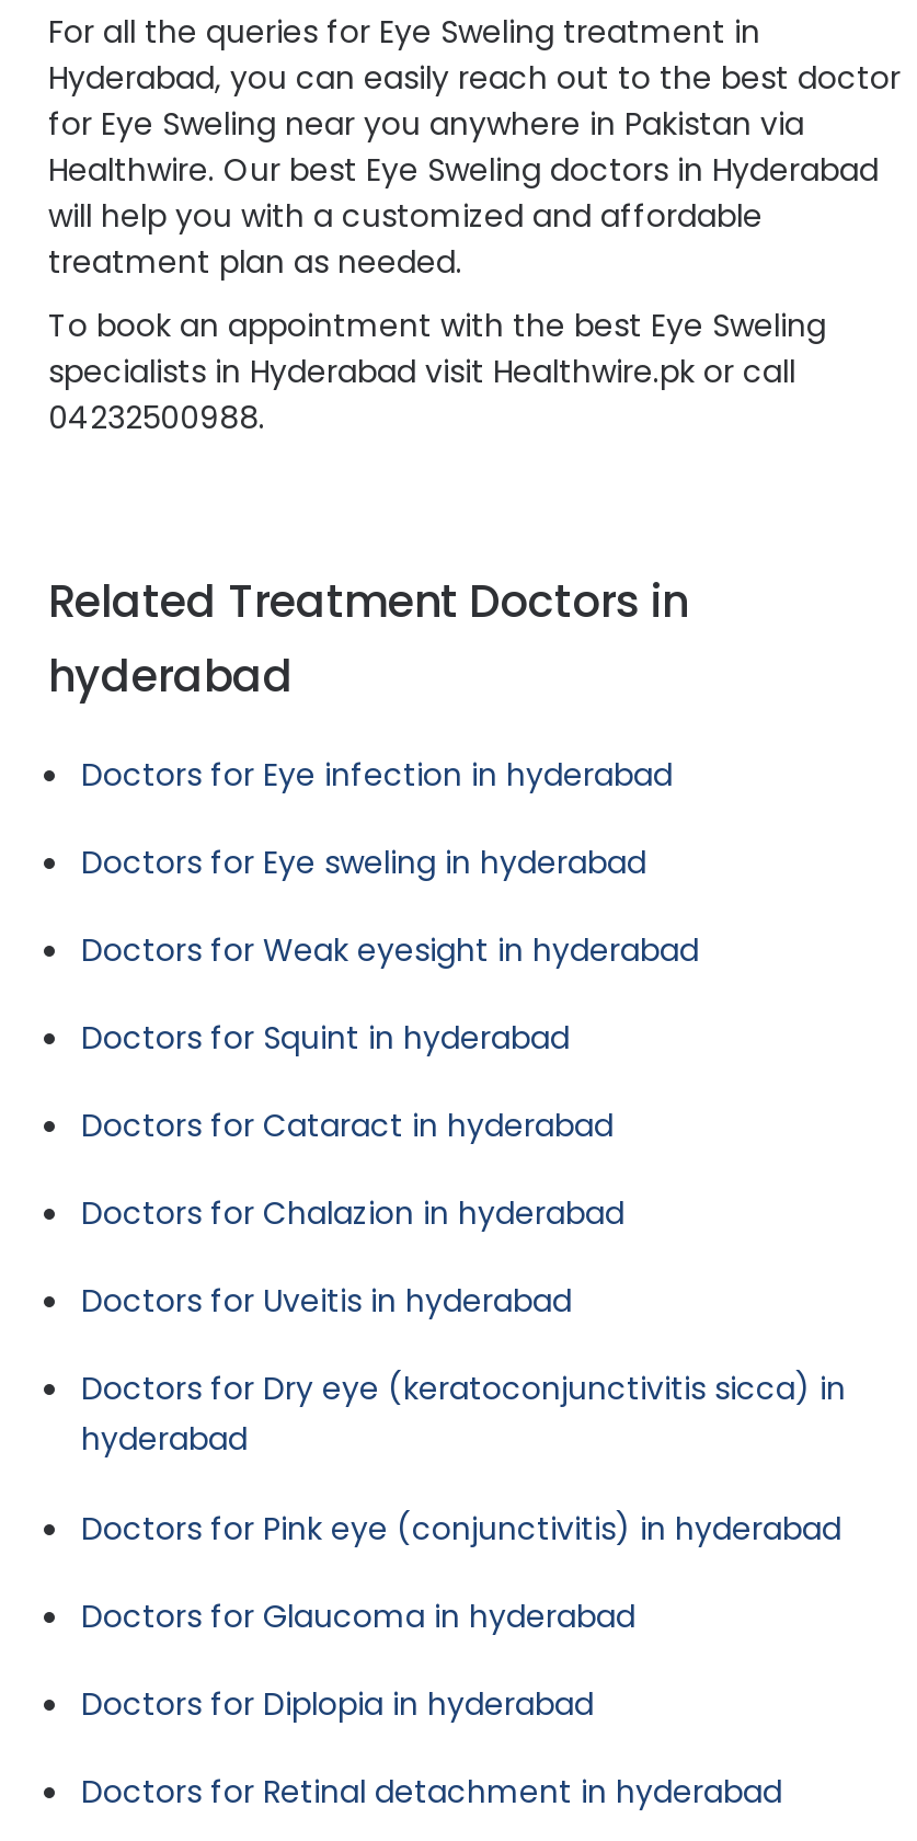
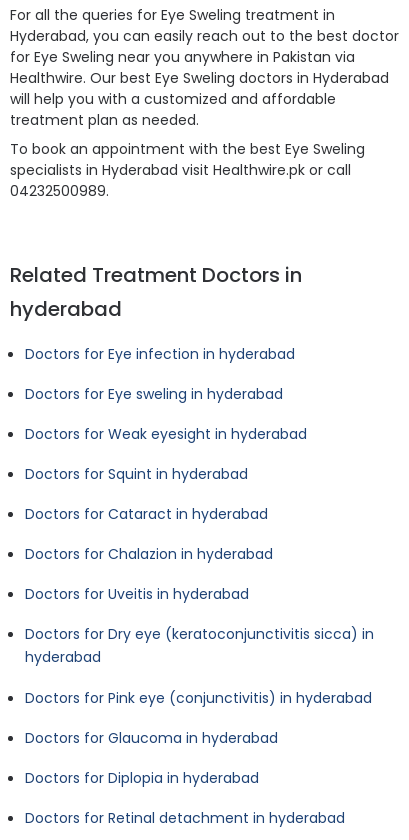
[48,396,265,440] 04232500988. -> [10,181,109,201] 04232500989.

